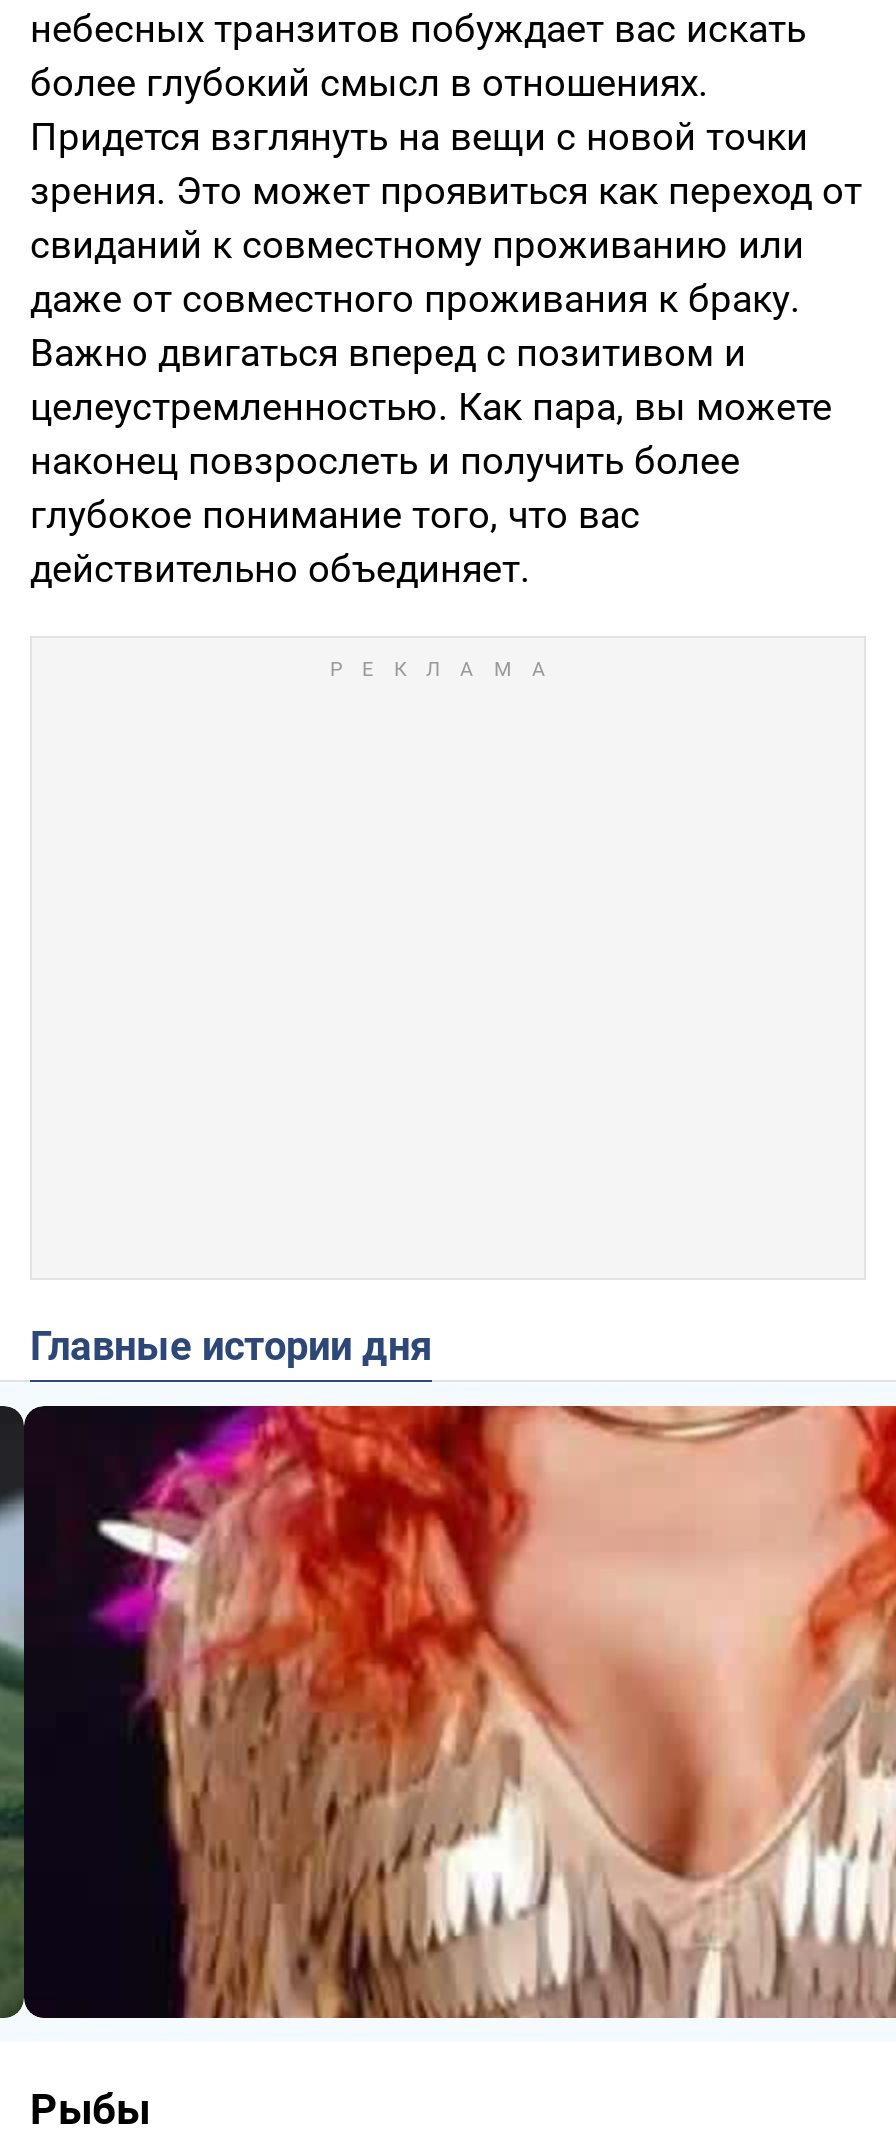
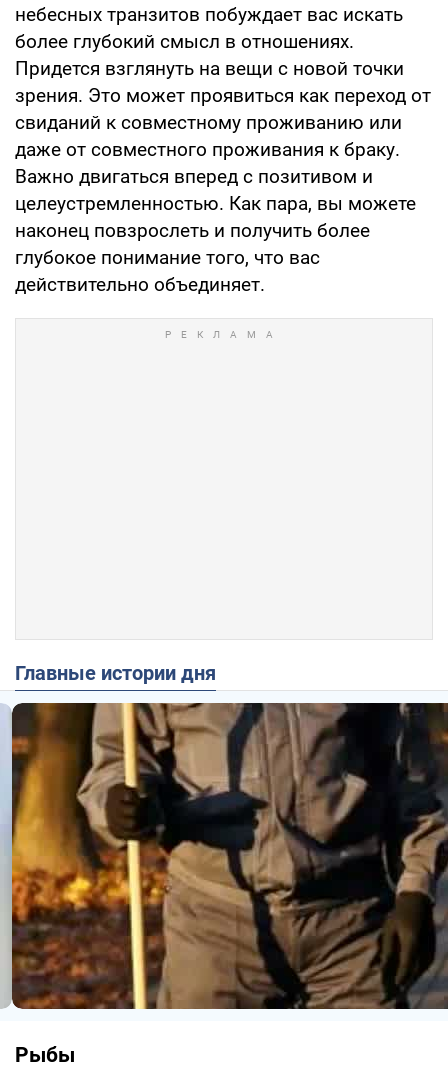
[6,1404,890,2020] [image] -> [3,702,445,1010] [image]

